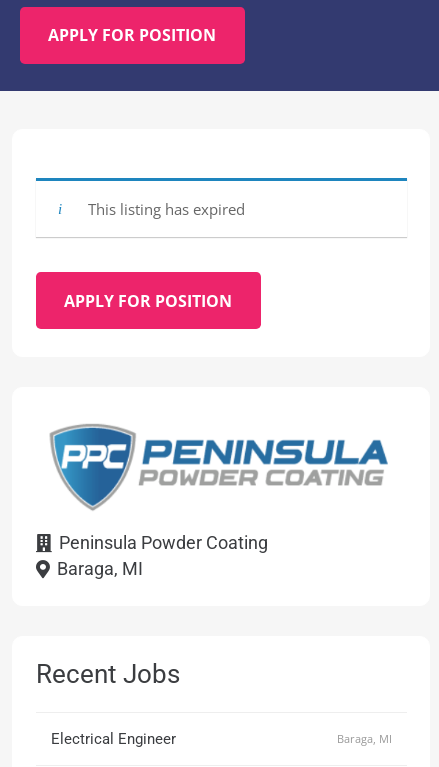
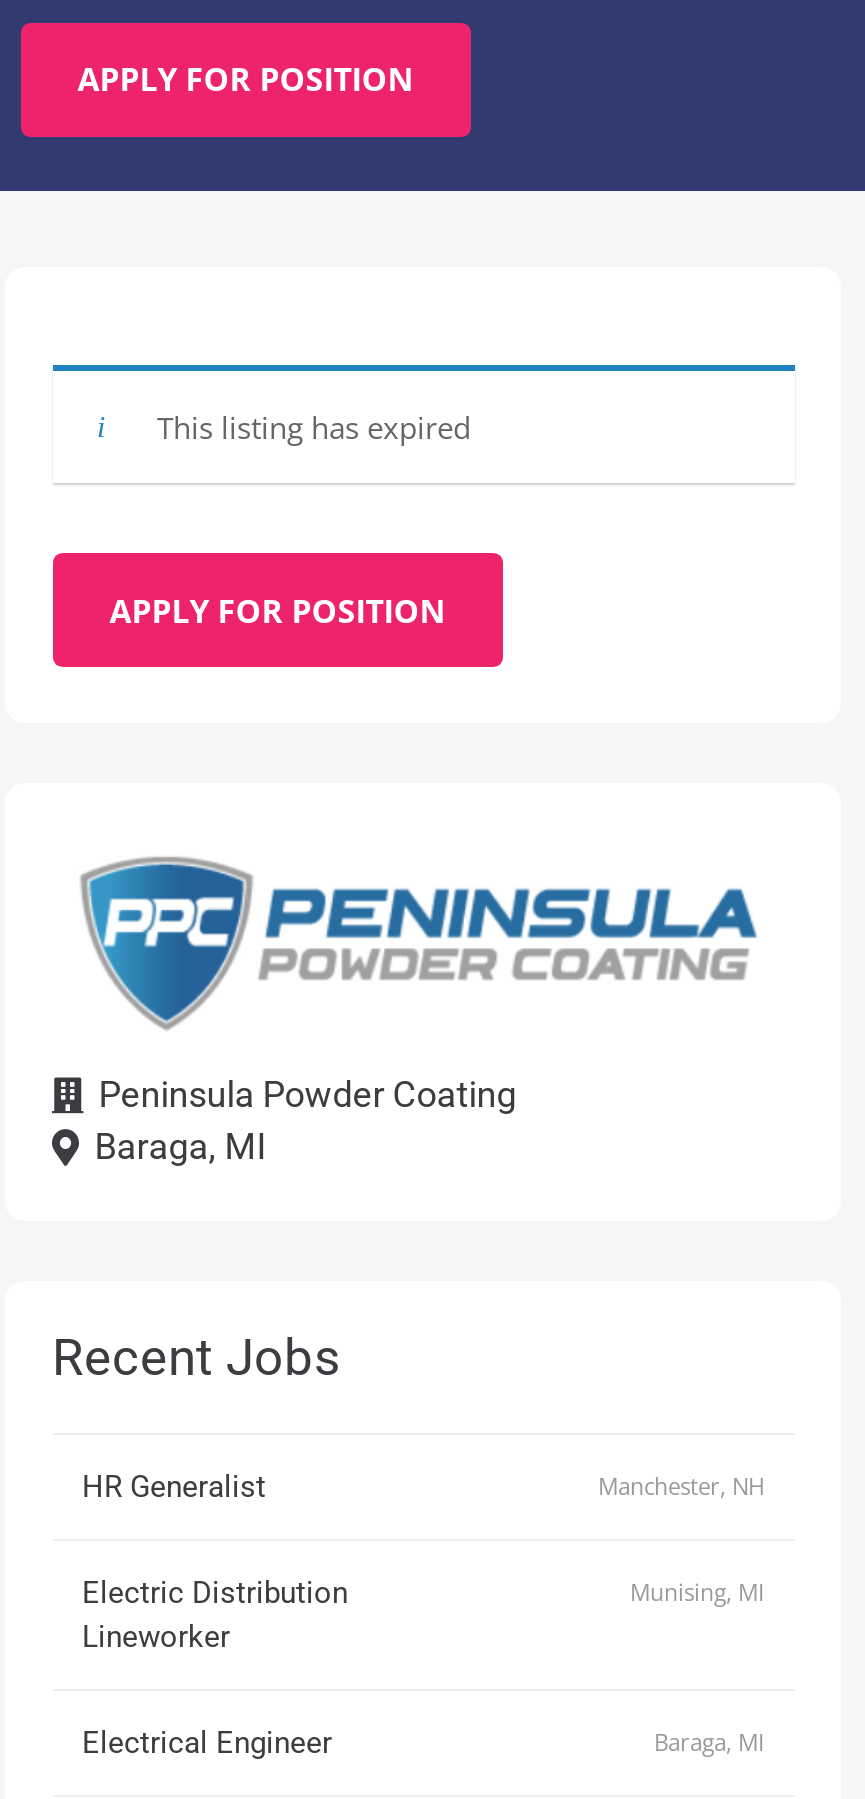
none -> [82,1469,764,1655] HR Generalist | Manchester, NH | Electric Distribution | Lineworker
none -> [630,1577,764,1607] Munising, MI

